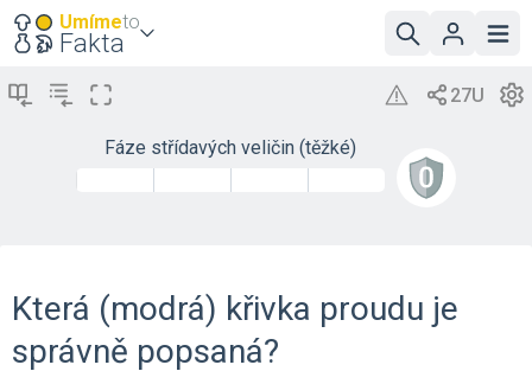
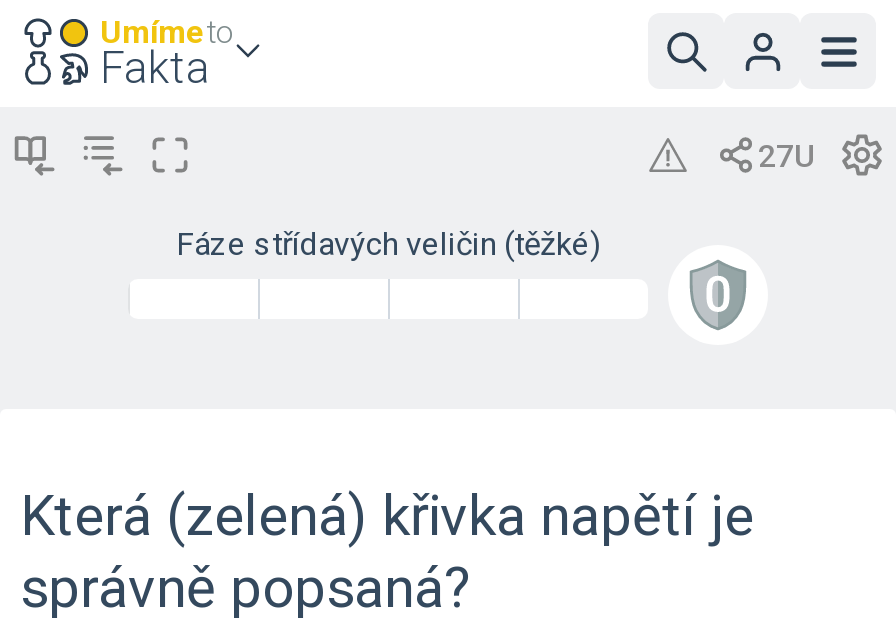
[12,289,458,328] Která (modrá) křivka proudu je -> [20,483,754,549] Která (zelená) křivka napětí je

